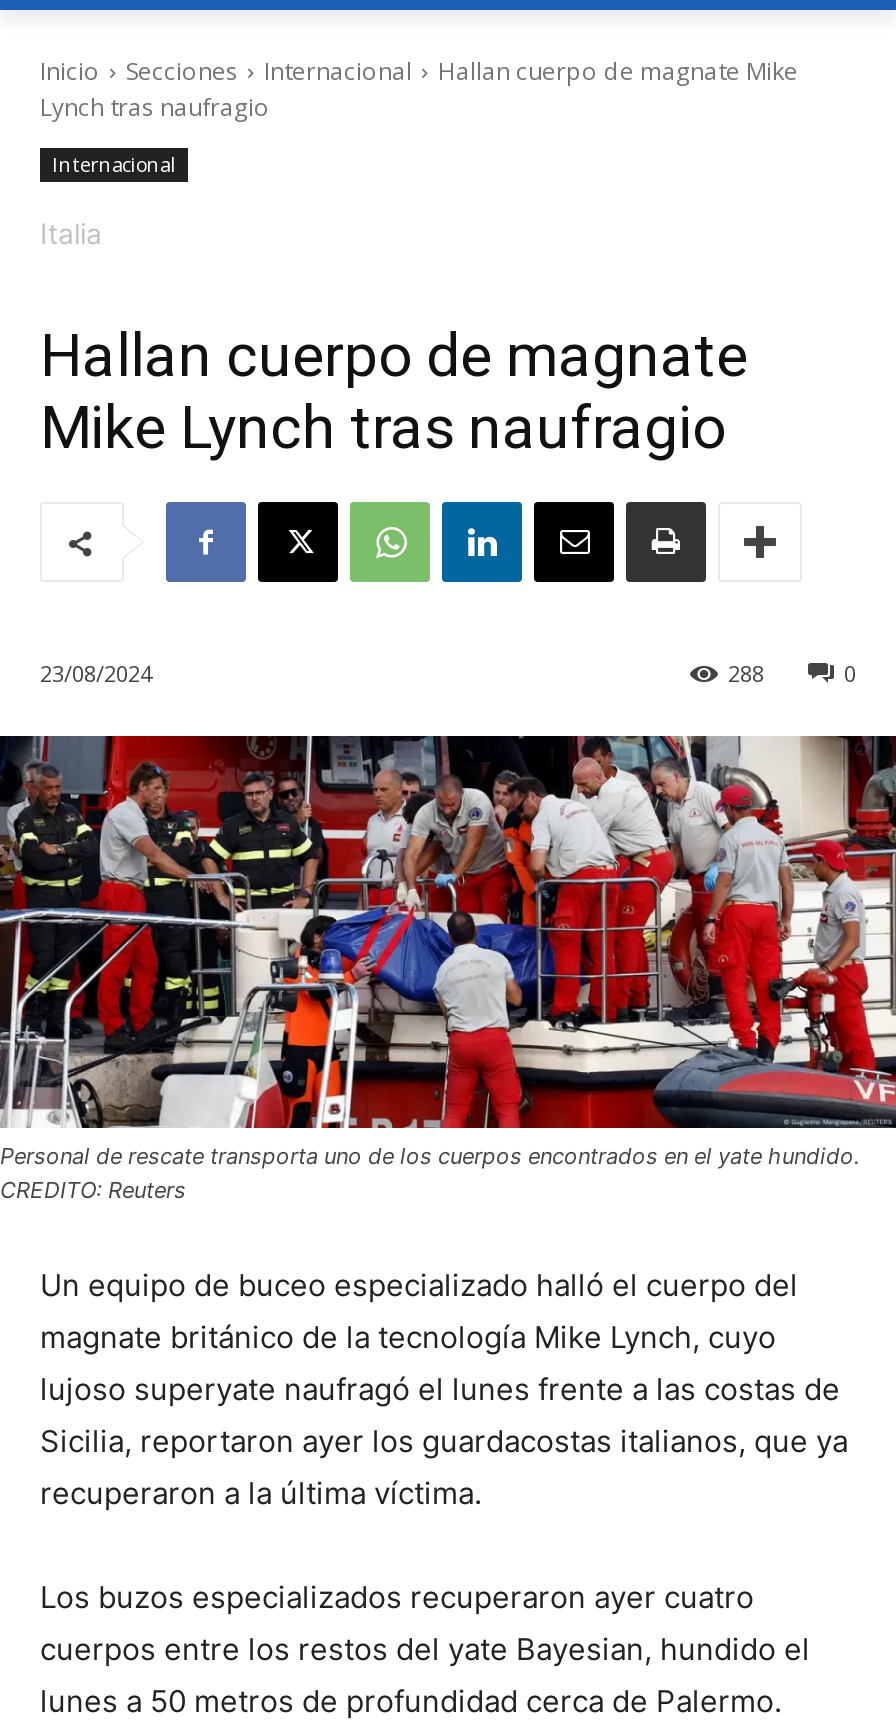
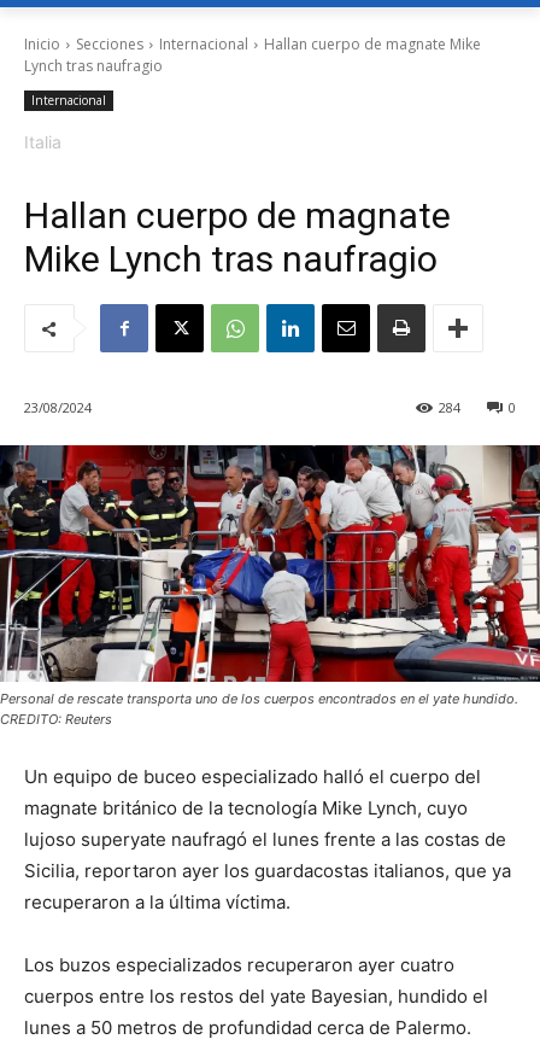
[728,658,764,688] 288 -> [439,398,460,416] 284

